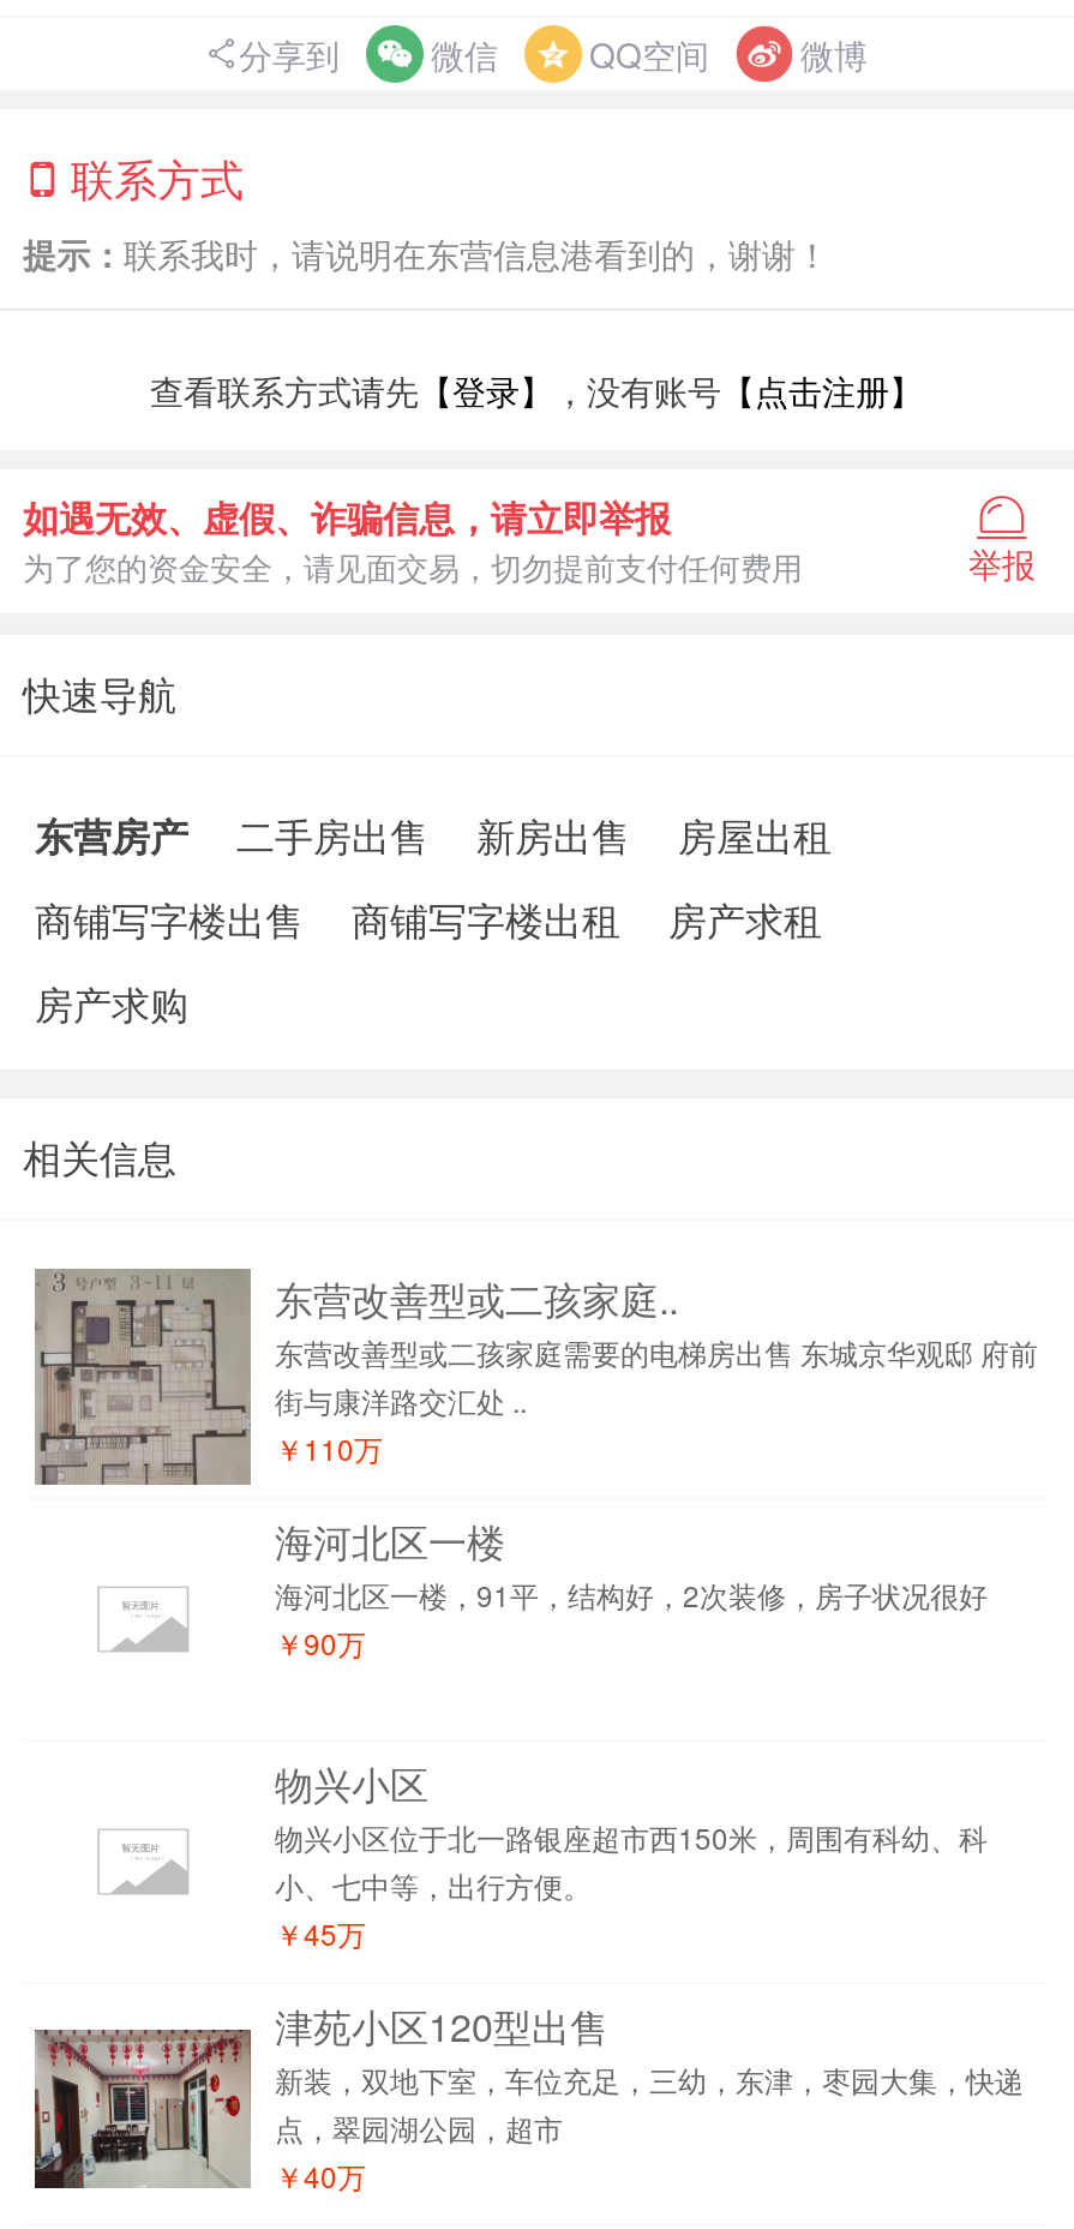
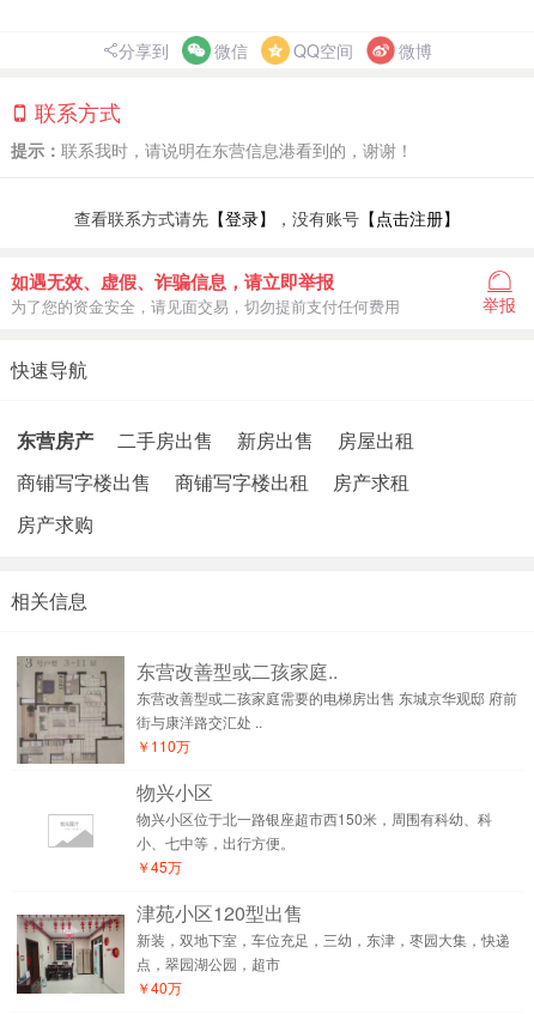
[275,1514,988,1662] 海河北区一楼 | 海河北区一楼，91平，结构好，2次装修，房子状况很好 | ￥90万 -> none

